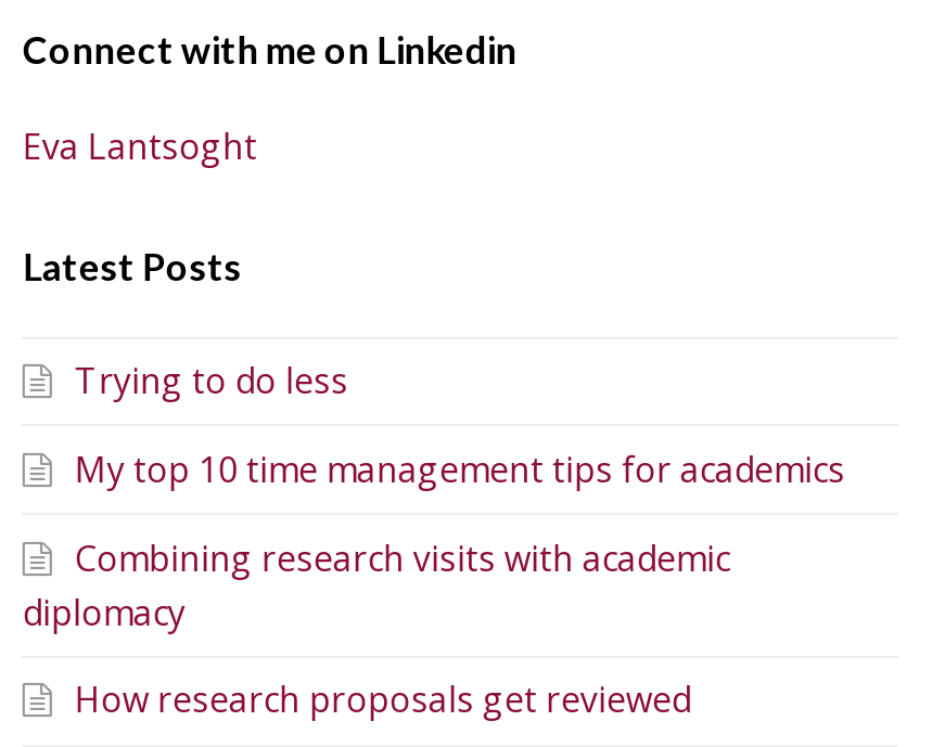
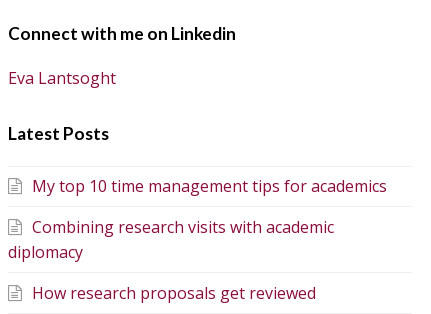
[75,357,348,405] Trying to do less -> none

